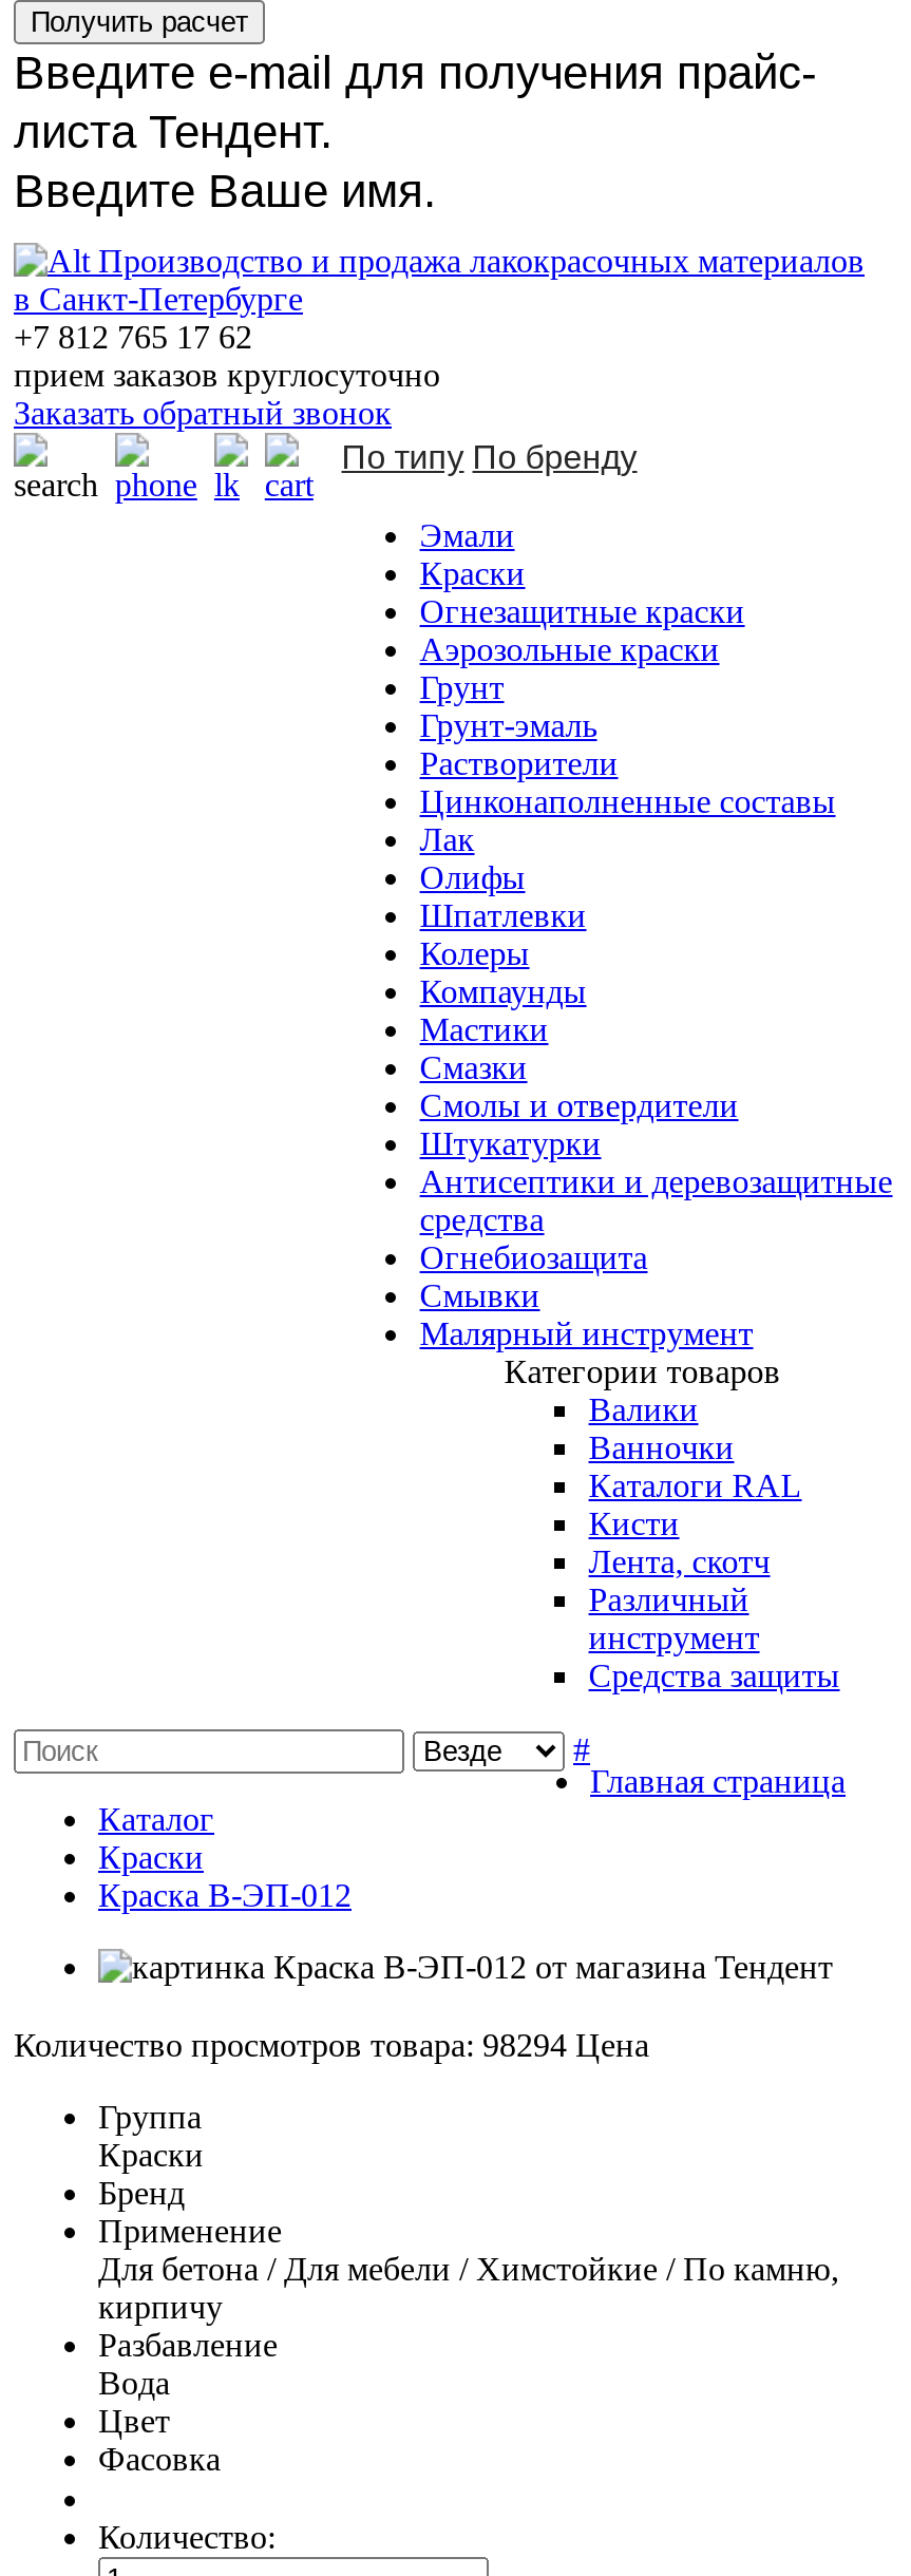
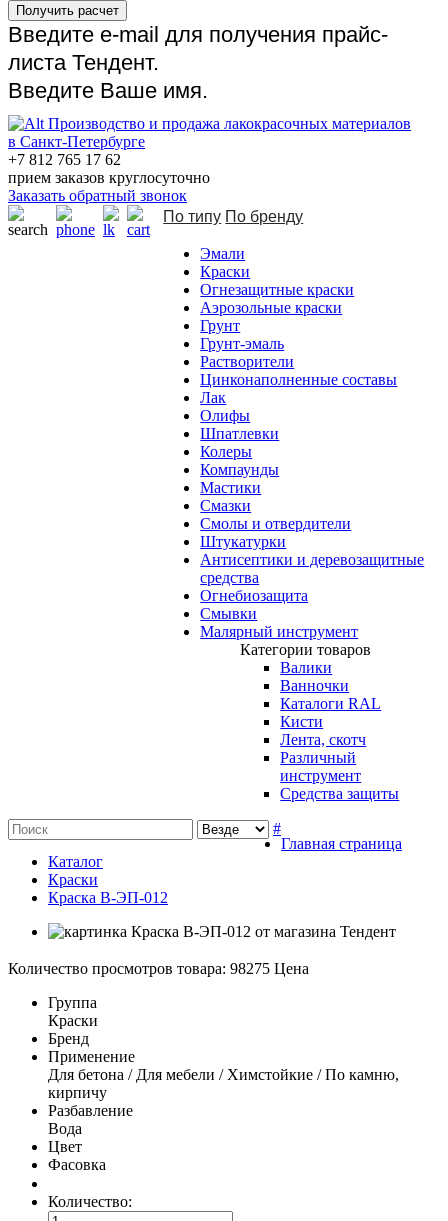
[14,2026,649,2062] Количество просмотров товара: 98294 Цена -> [8,960,309,977] Количество просмотров товара: 98275 Цена

